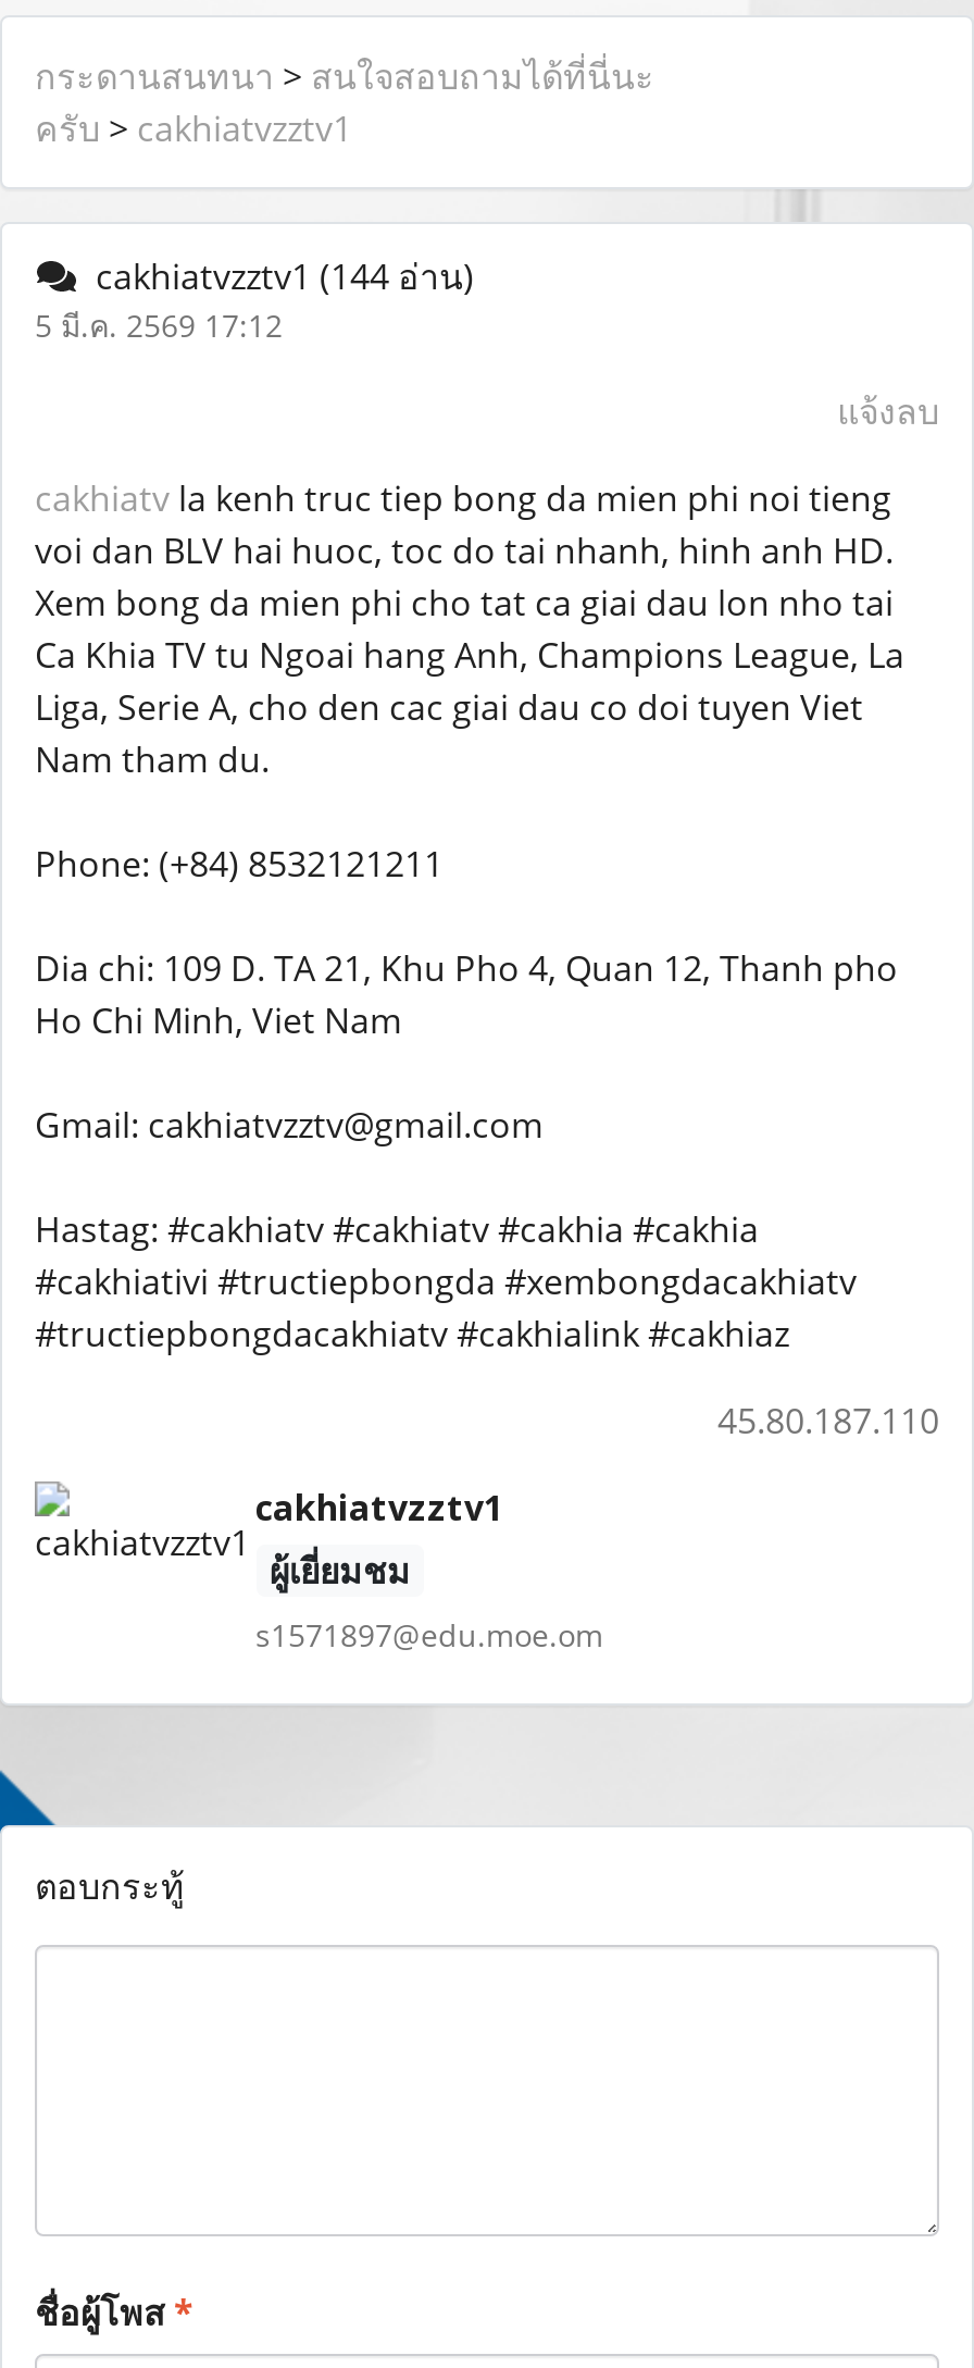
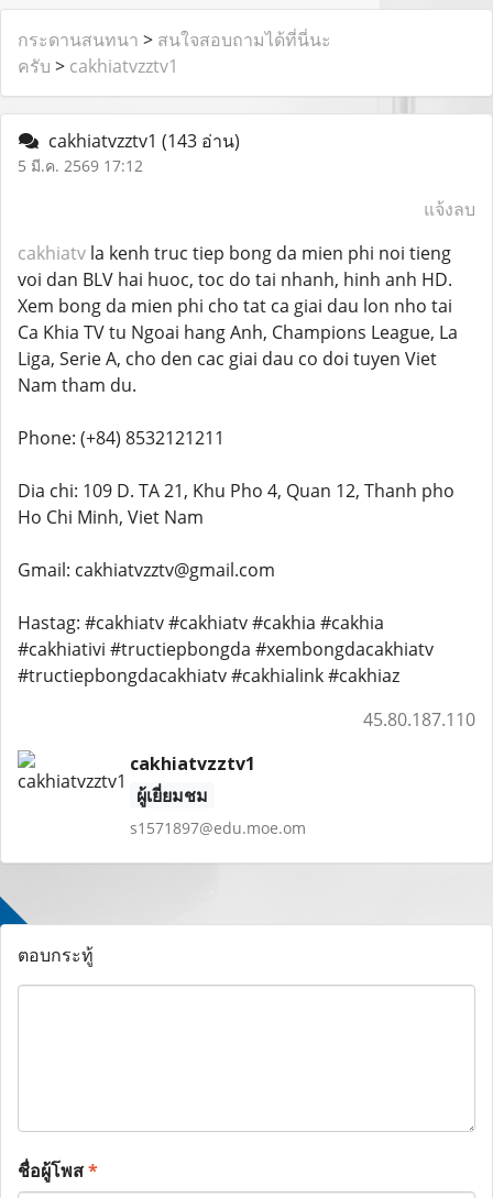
[78,253,474,301] cakhiatvzztv1 (144 อ่าน) -> [40,129,240,153] cakhiatvzztv1 (143 อ่าน)

